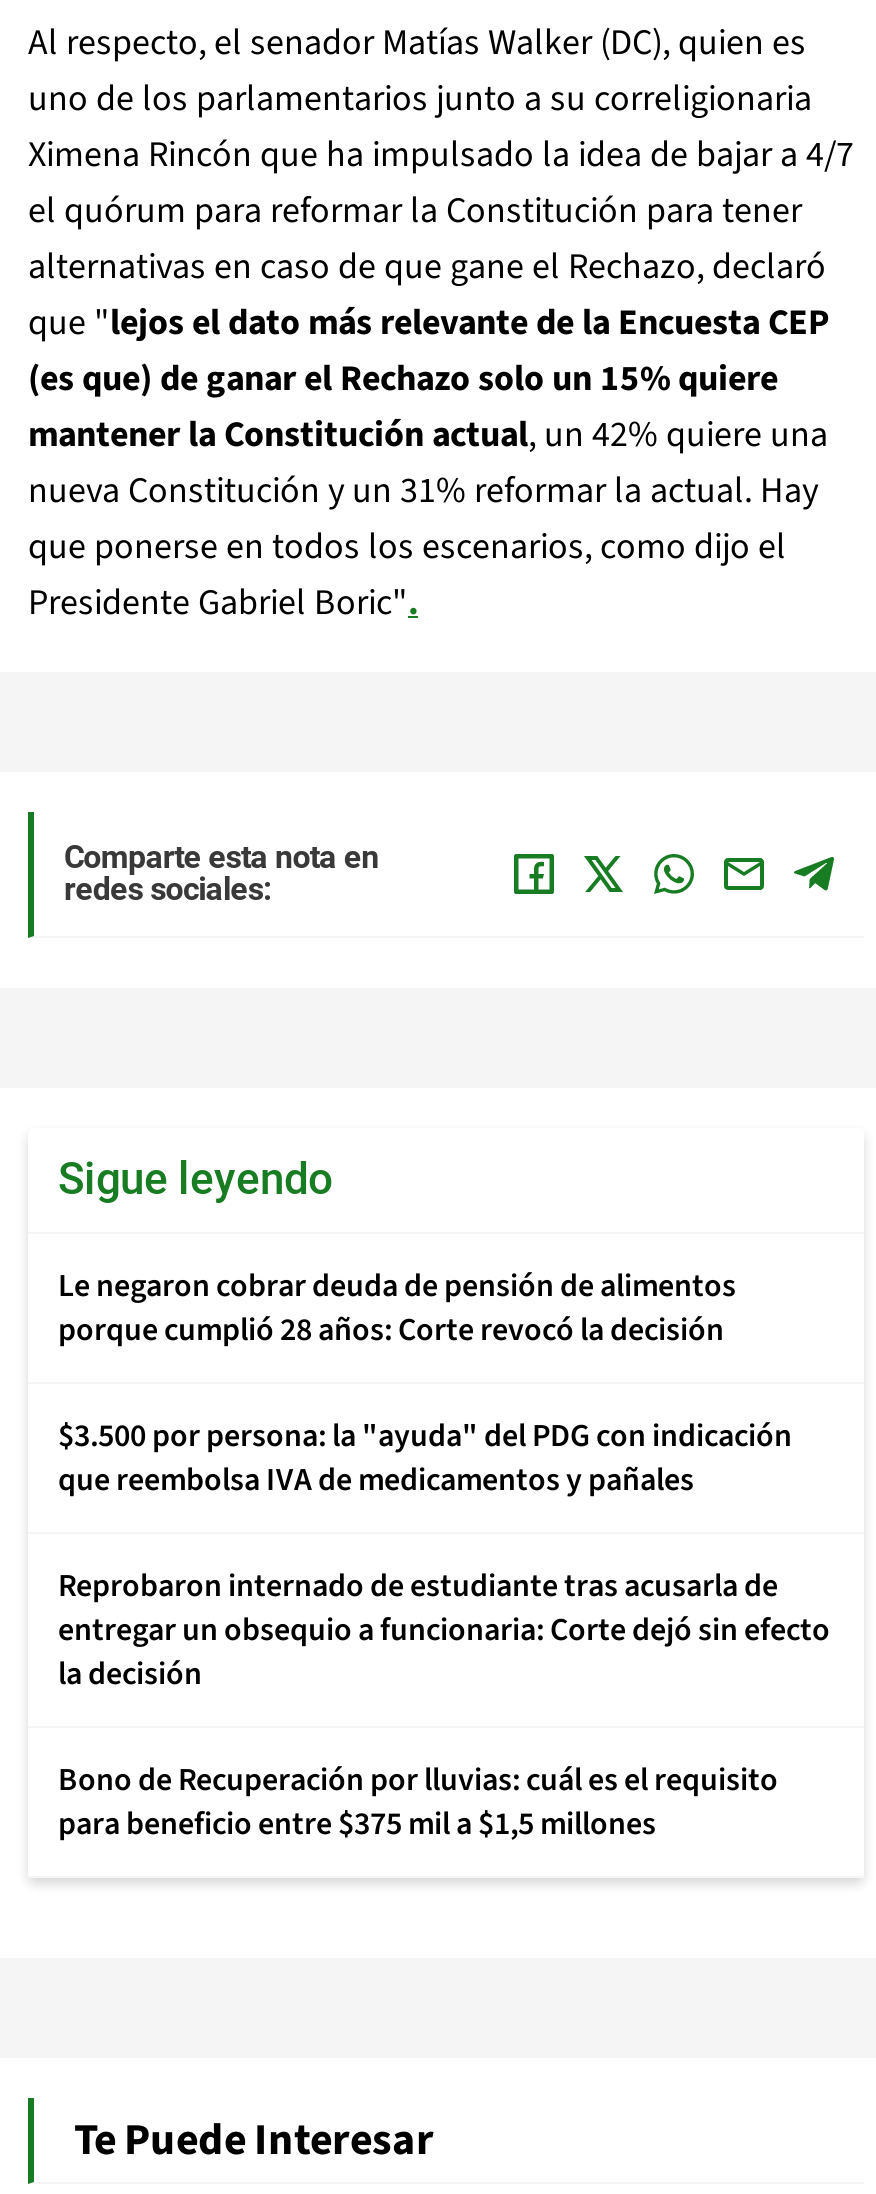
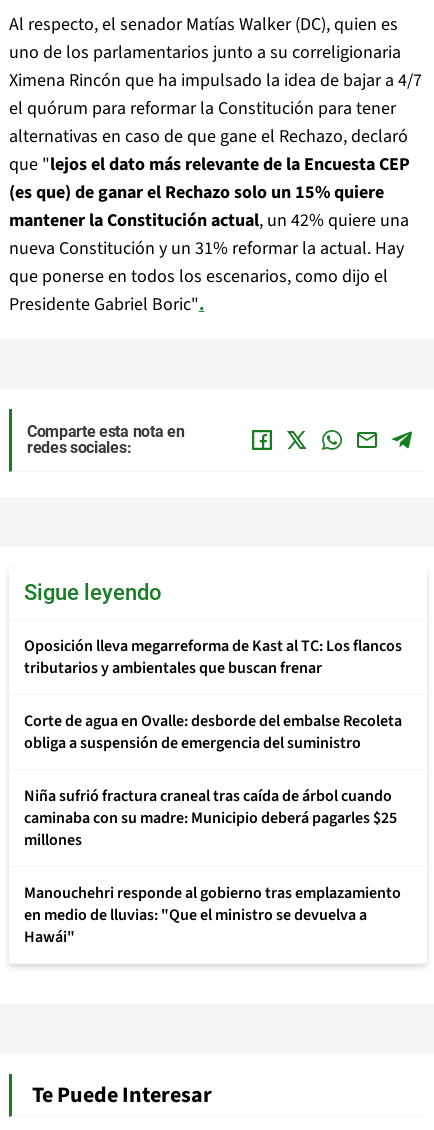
[58,1264,736,1352] Le negaron cobrar deuda de pensión de alimentos | porque cumplió 28 años: Corte revocó la decisión -> [24,635,402,679] Oposición lleva megarreforma de Kast al TC: Los flancos | tributarios y ambientales que buscan frenar
[58,1414,792,1502] $3.500 por persona: la "ayuda" del PDG con indicación | que reembolsa IVA de medicamentos y pañales -> [24,710,402,754] Corte de agua en Ovalle: desborde del embalse Recoleta | obliga a suspensión de emergencia del suministro
[58,1564,830,1696] Reprobaron internado de estudiante tras acusarla de | entregar un obsequio a funcionaria: Corte dejó sin efecto | la decisión -> [24,785,397,851] Niña sufrió fractura craneal tras caída de árbol cuando | caminaba con su madre: Municipio deberá pagarles $25 | millones
[58,1758,778,1846] Bono de Recuperación por lluvias: cuál es el requisito | para beneficio entre $375 mil a $1,5 millones -> [24,882,401,948] Manouchehri responde al gobierno tras emplazamiento | en medio de lluvias: "Que el ministro se devuelva a | Hawái"

